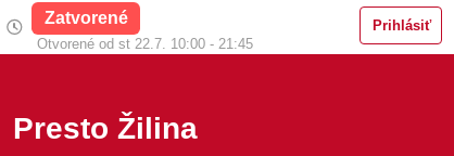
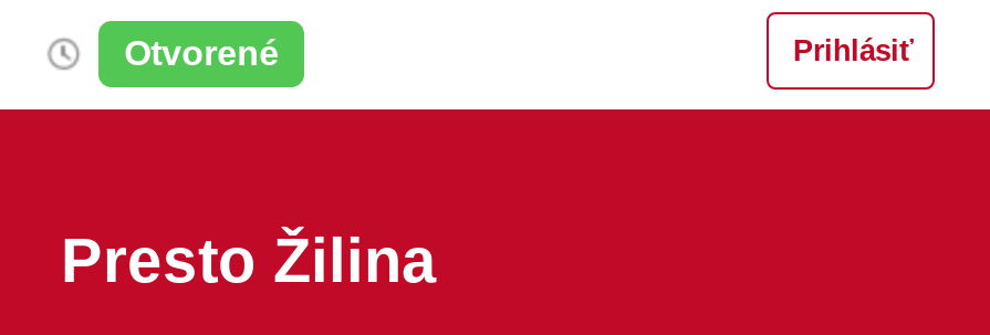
[37,9,253,52] Zatvorené | Otvorené od st 22.7. 10:00 - 21:45 -> [124,34,279,72] Otvorené

